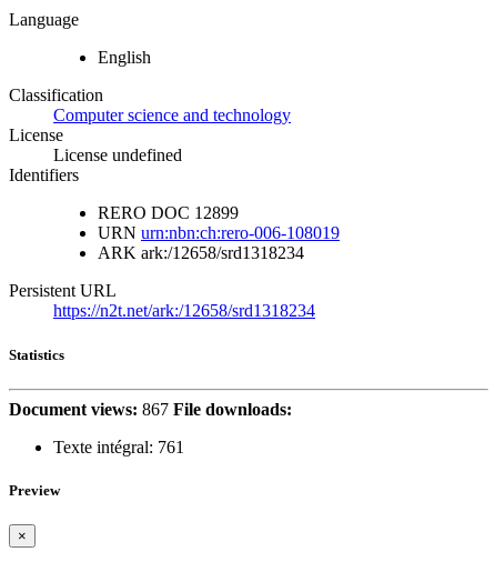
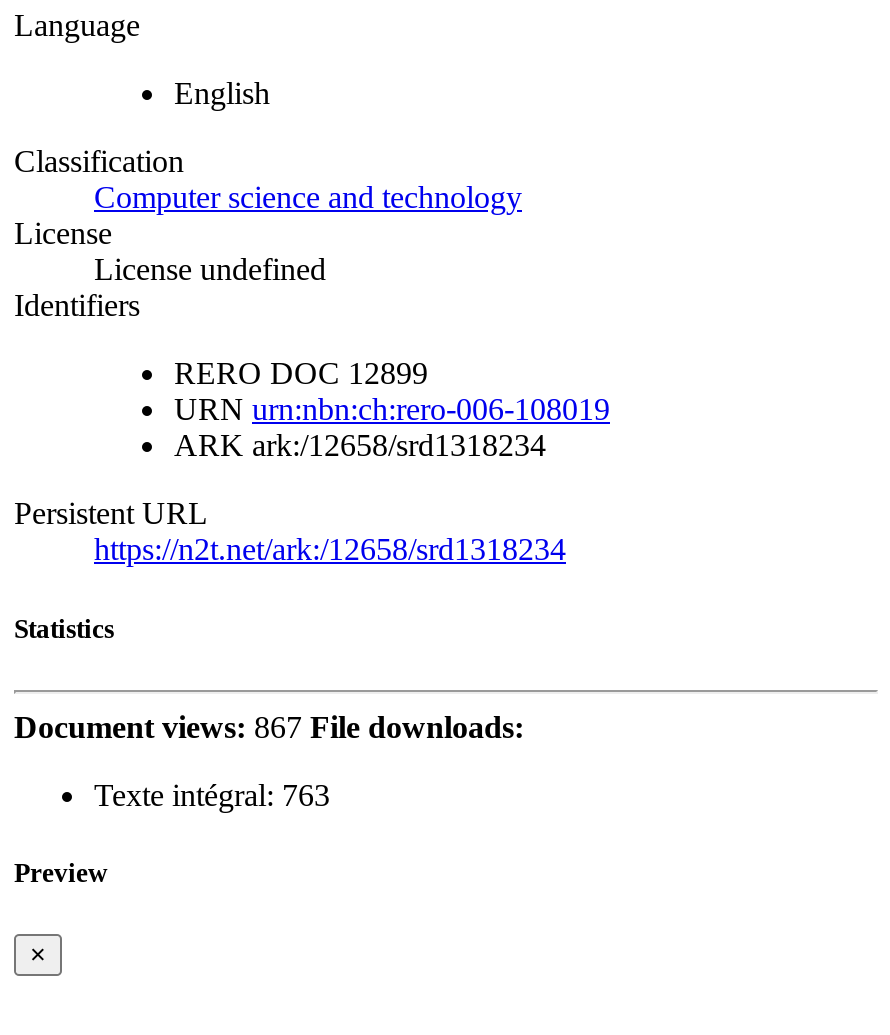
[53,437,184,456] Texte intégral: 761 -> [94,778,330,812] Texte intégral: 763

